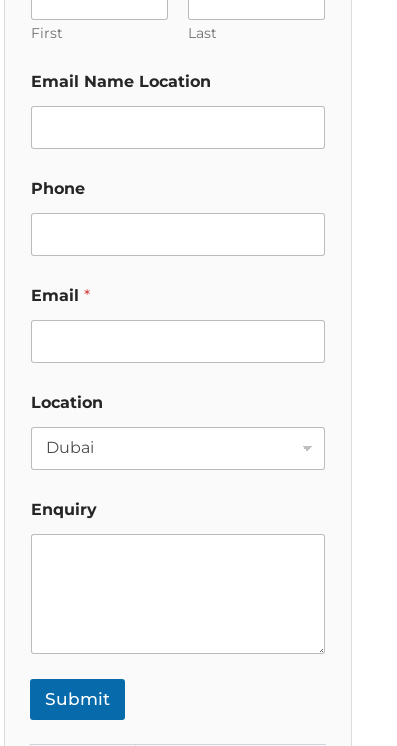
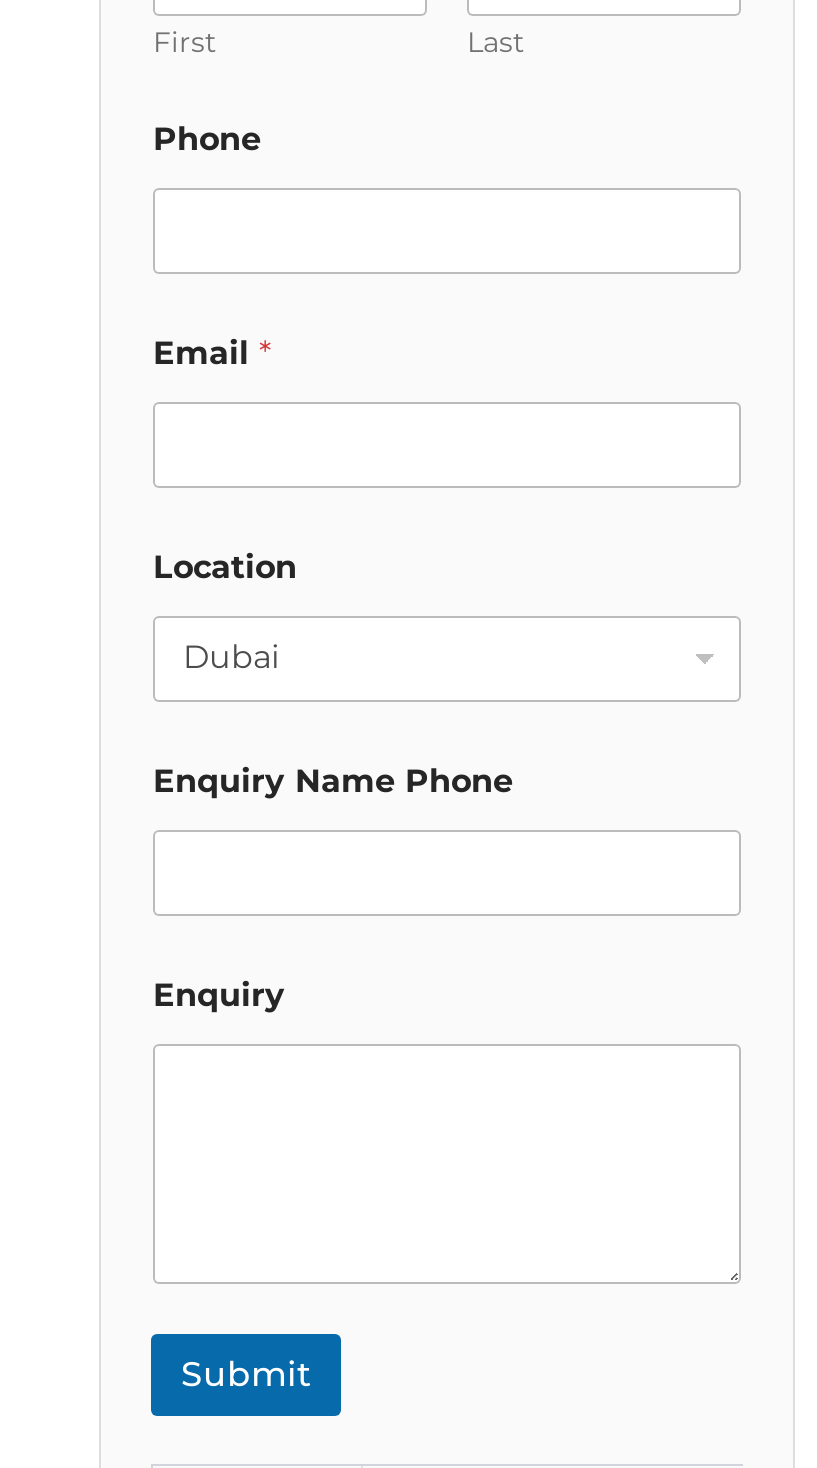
[31,72,211,91] Email Name Location -> none
moved [31,179,103,412] -> [153,120,297,586]: Phone | Email * | Location
none -> [153,762,513,800] Enquiry Name Phone

